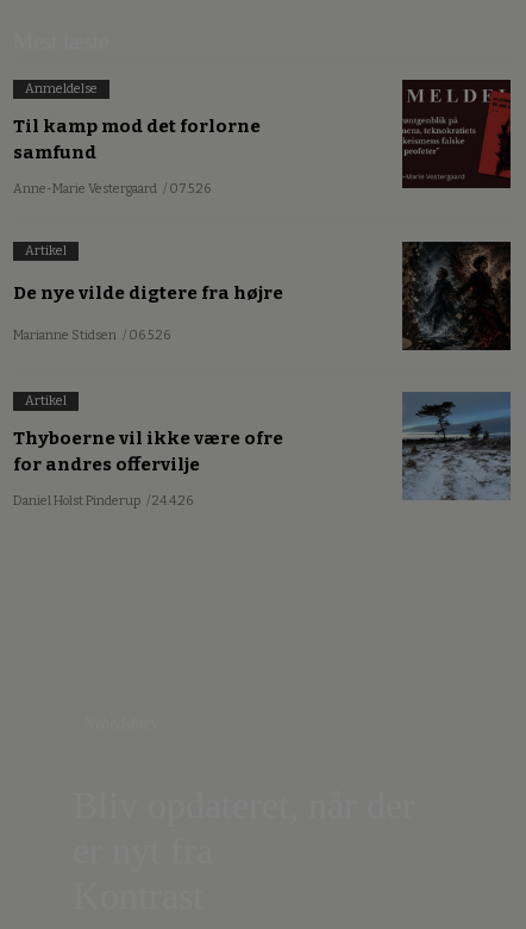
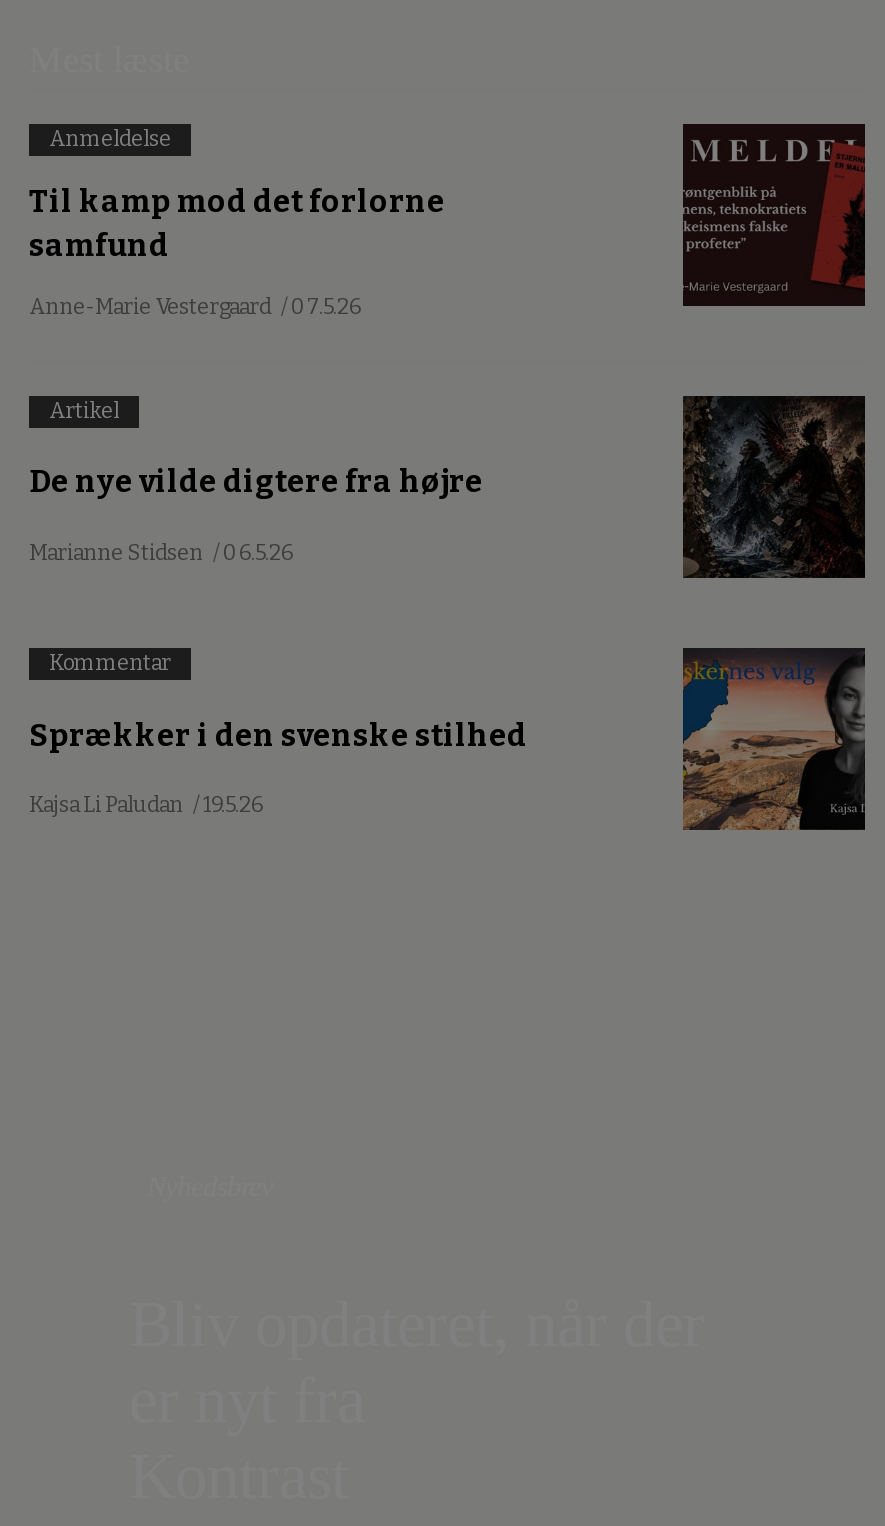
[25,394,67,409] Artikel -> [49,651,171,677] Kommentar
[401,392,511,501] [image] -> [681,646,867,832] [image]
[13,428,283,476] Thyboerne vil ikke være ofre | for andres offervilje -> [29,718,527,754] Sprækker i den svenske stilhed
[13,494,193,509] Daniel Holst Pinderup / 24.4.26 -> [29,792,263,818] Kajsa Li Paludan / 19.5.26

